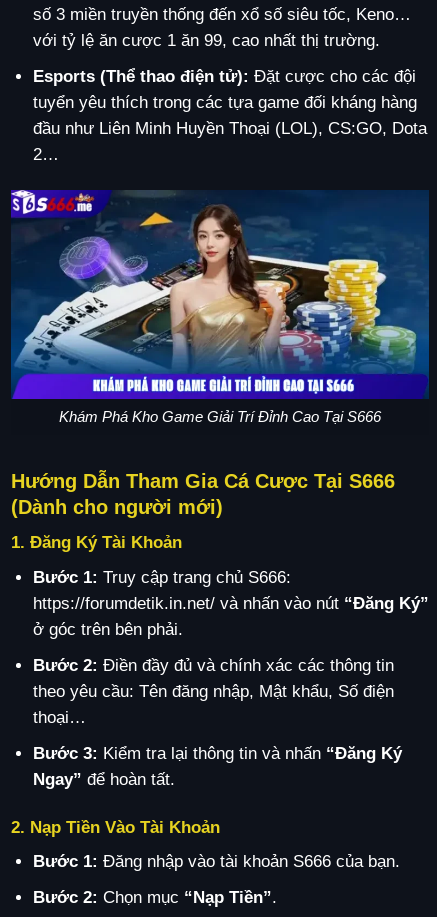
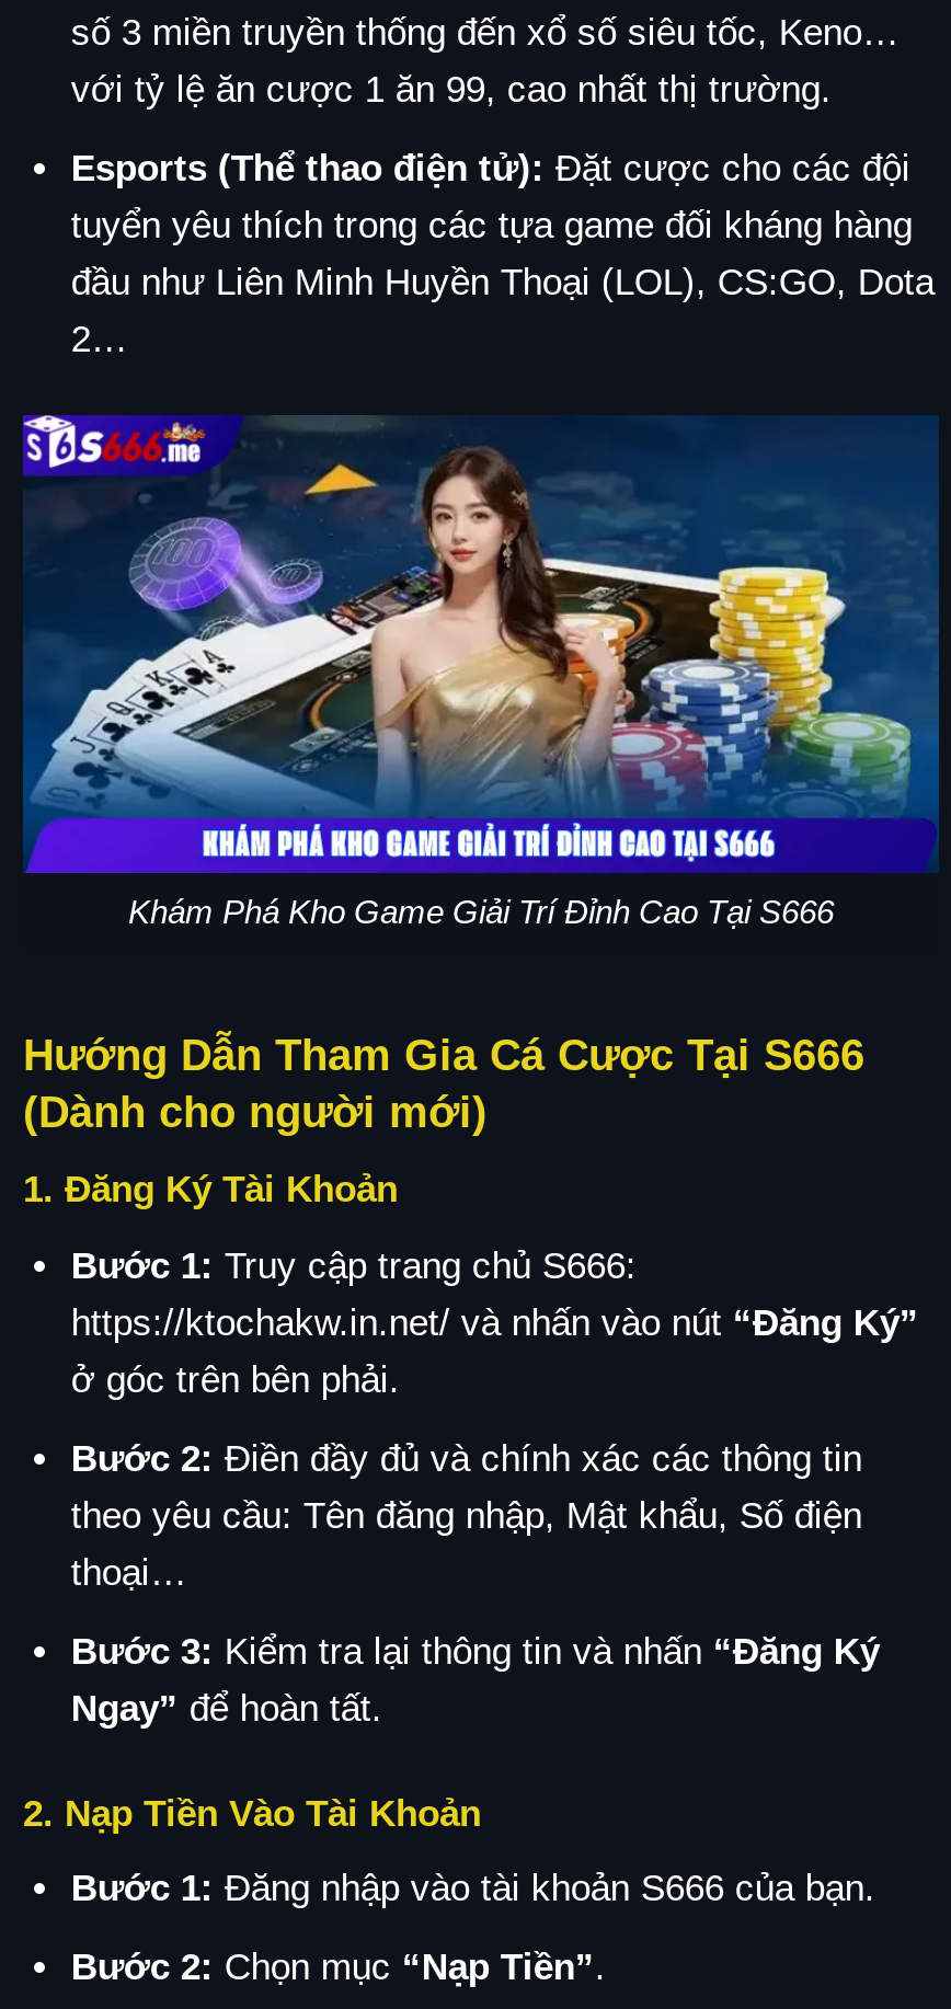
[33,594,429,613] https://forumdetik.in.net/ và nhấn vào nút “Đăng Ký” -> [71,1301,919,1343] https://ktochakw.in.net/ và nhấn vào nút “Đăng Ký”

